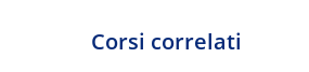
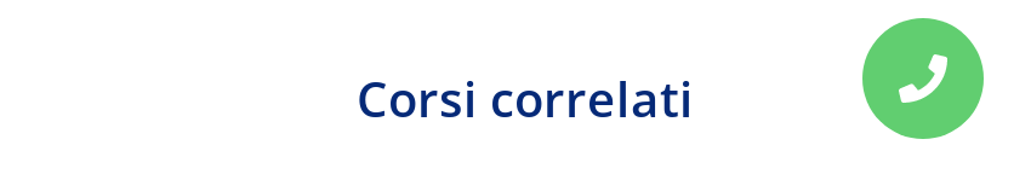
none -> [860,14,986,143] [image]

